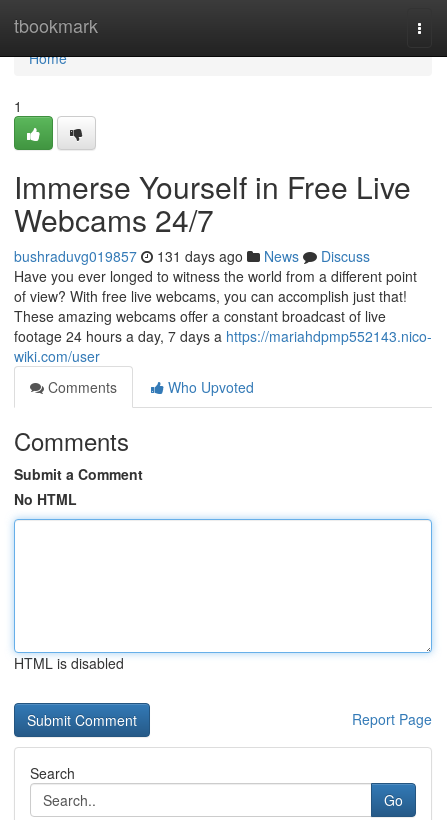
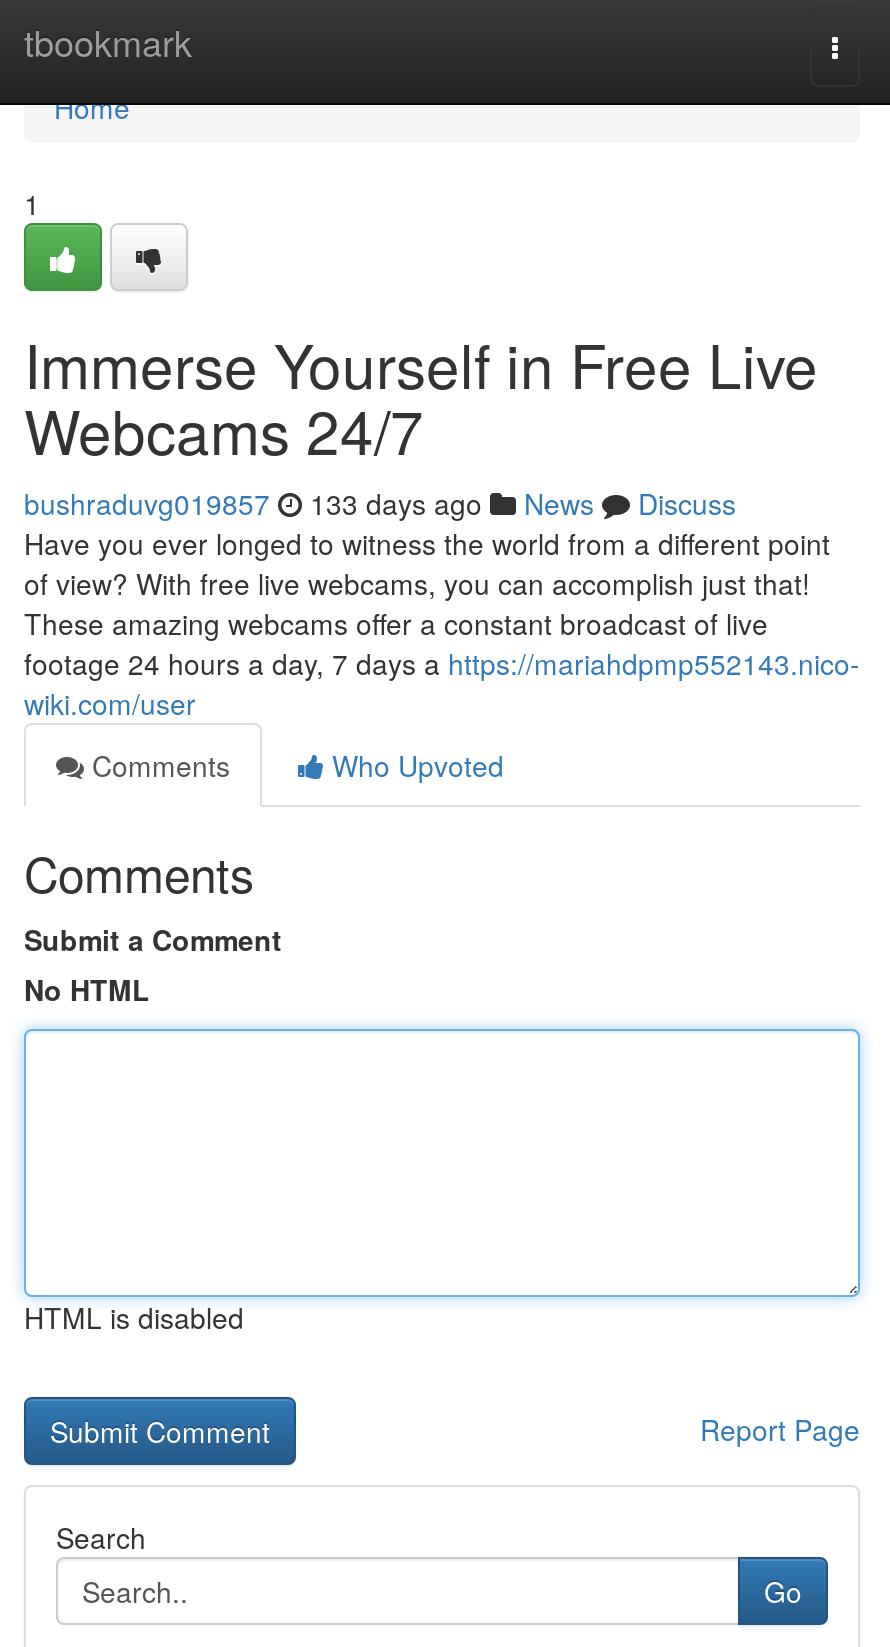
[14,246,370,266] bushraduvg019857 131 days ago News Discuss -> [24,483,736,523] bushraduvg019857 133 days ago News Discuss

